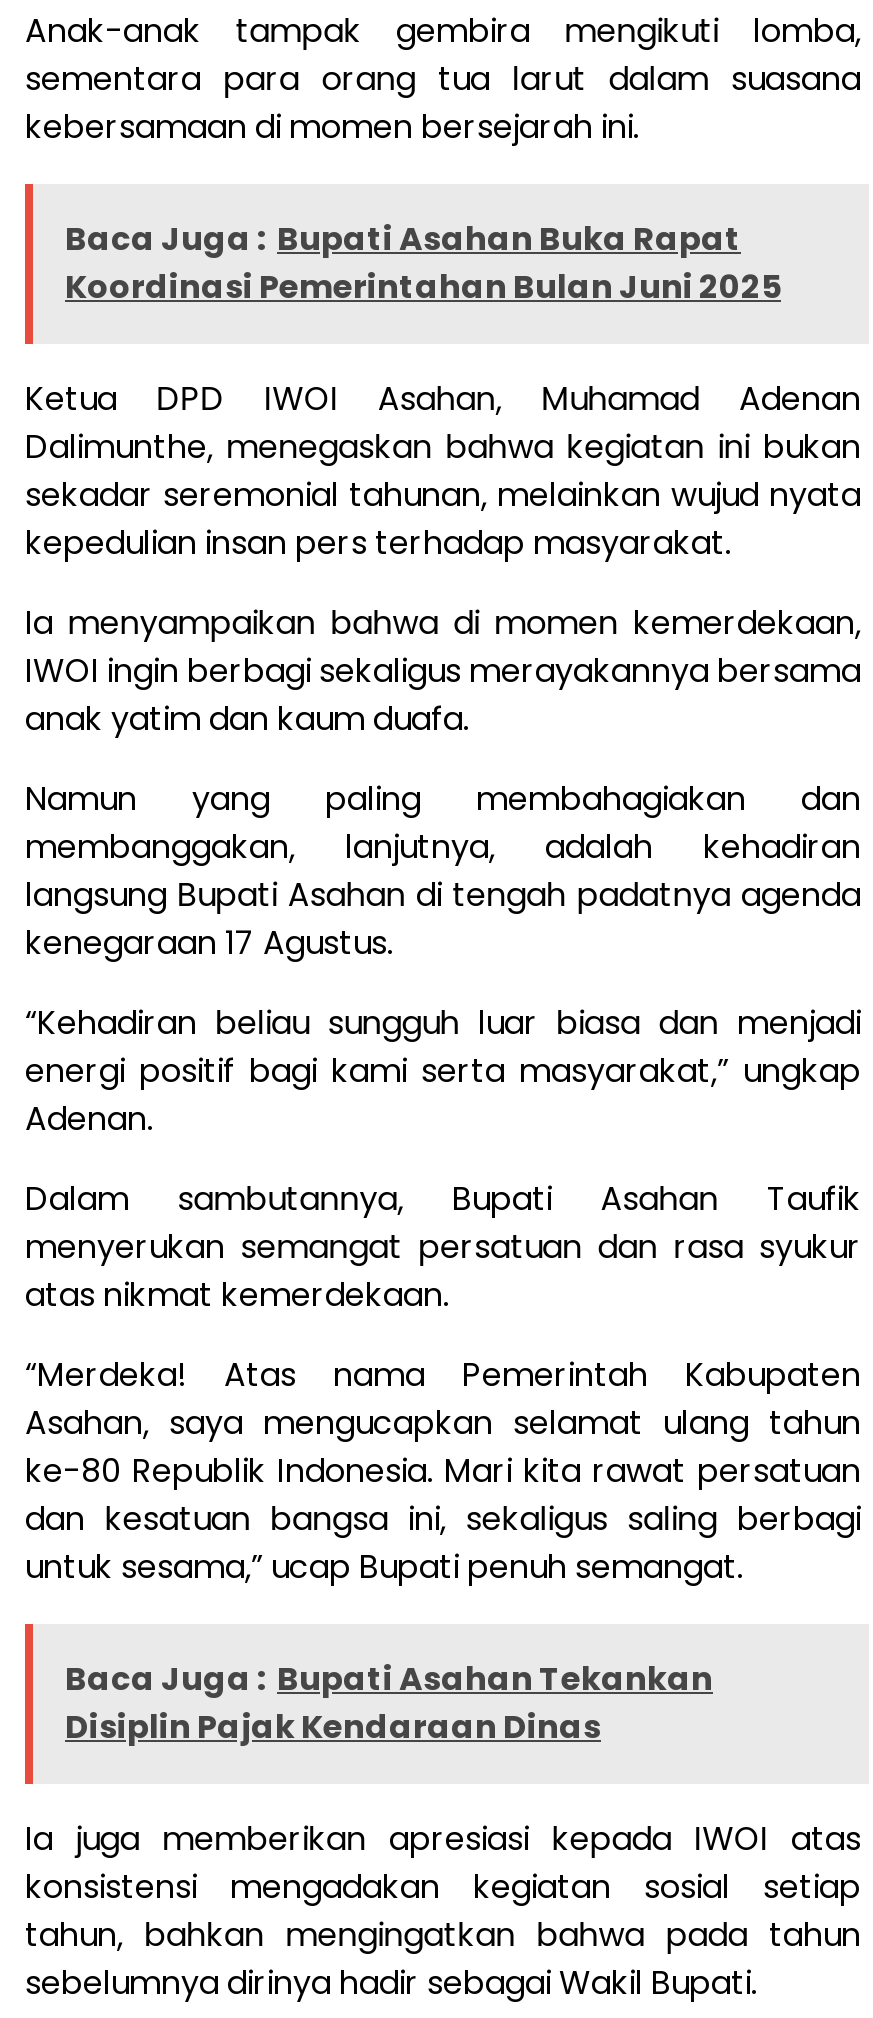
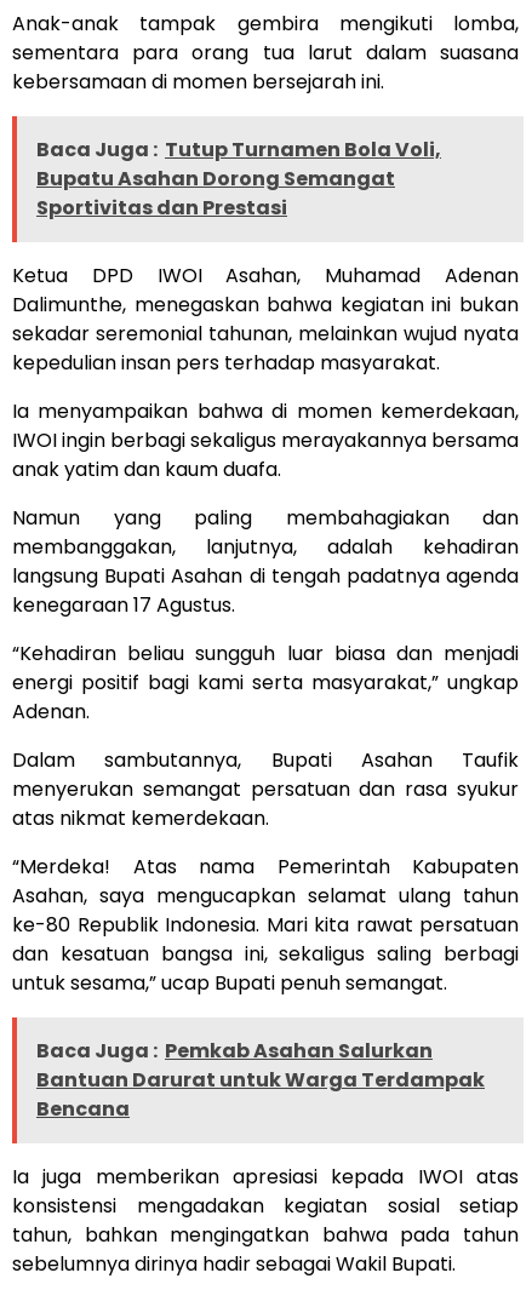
[65,217,781,311] Baca Juga : Bupati Asahan Buka Rapat | Koordinasi Pemerintahan Bulan Juni 2025 -> [36,136,441,222] Baca Juga : Tutup Turnamen Bola Voli, | Bupatu Asahan Dorong Semangat | Sportivitas dan Prestasi
[65,1657,713,1751] Baca Juga : Bupati Asahan Tekankan | Disiplin Pajak Kendaraan Dinas -> [36,1037,485,1123] Baca Juga : Pemkab Asahan Salurkan | Bantuan Darurat untuk Warga Terdampak | Bencana

